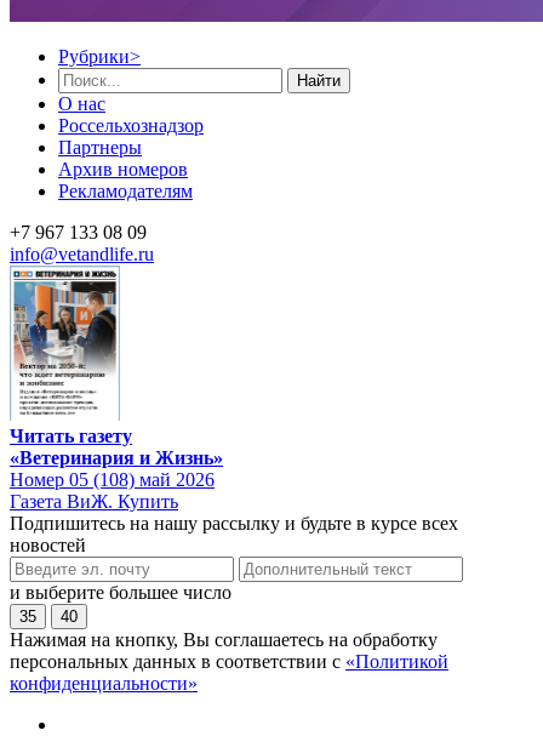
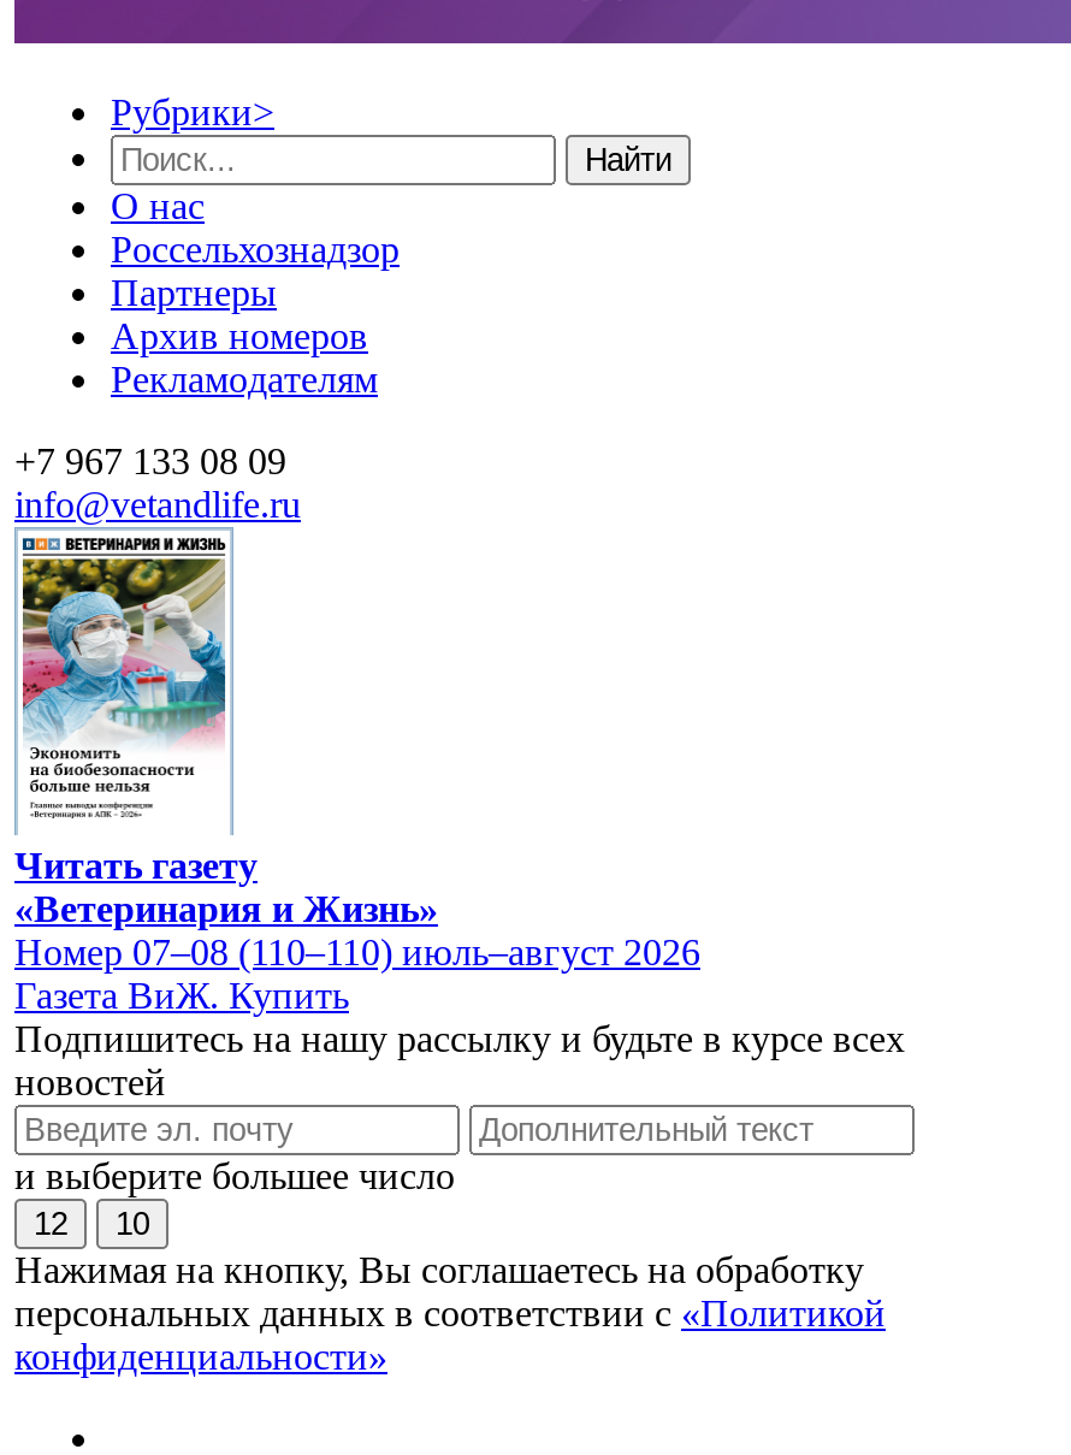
[13,280,118,416] [image] -> [19,558,226,823] [image]
[10,469,215,489] Номер 05 (108) май 2026 -> [14,931,700,971] Номер 07–08 (110–110) июль–август 2026
[19,607,36,625] 35 -> [34,1205,67,1241] 12
[61,607,78,625] 40 -> [116,1205,149,1241] 10

